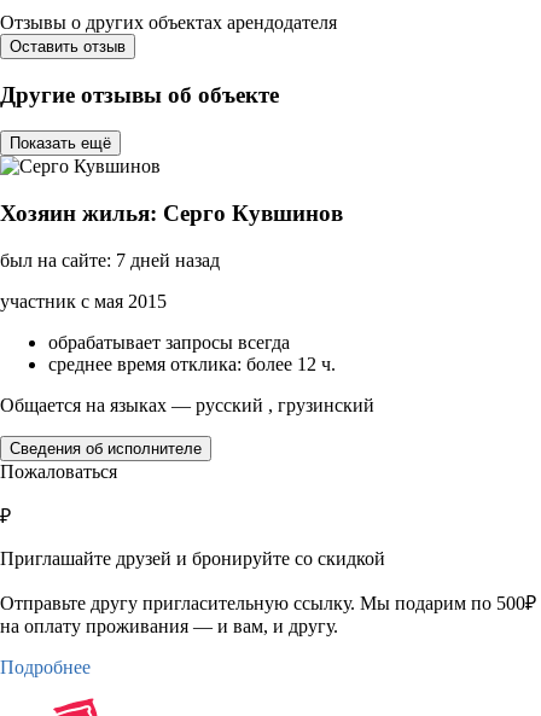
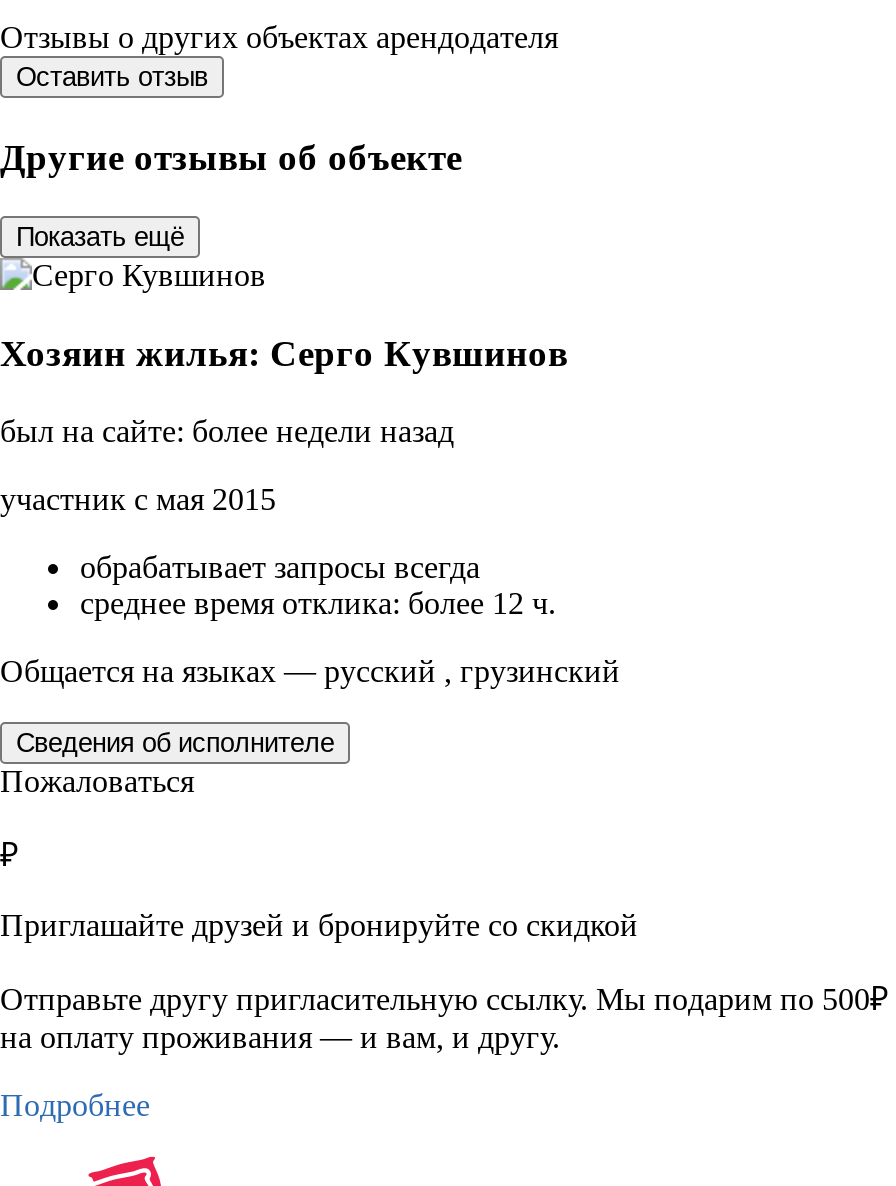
[0,250,220,270] был на сайте: 7 дней назад -> [0,414,454,448] был на сайте: более недели назад

